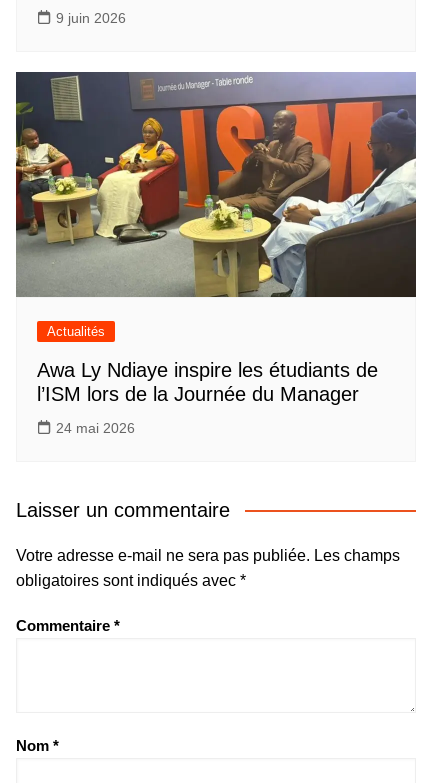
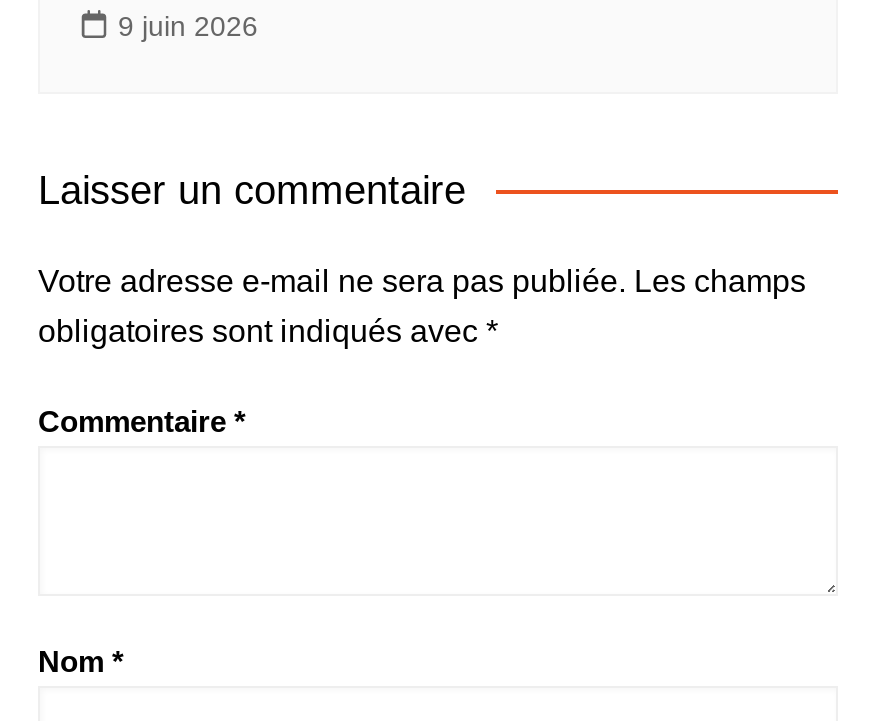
[15,71,417,436] [image] | Actualités | Awa Ly Ndiaye inspire les étudiants de | l’ISM lors de la Journée du Manager | 24 mai 2026 -> none

